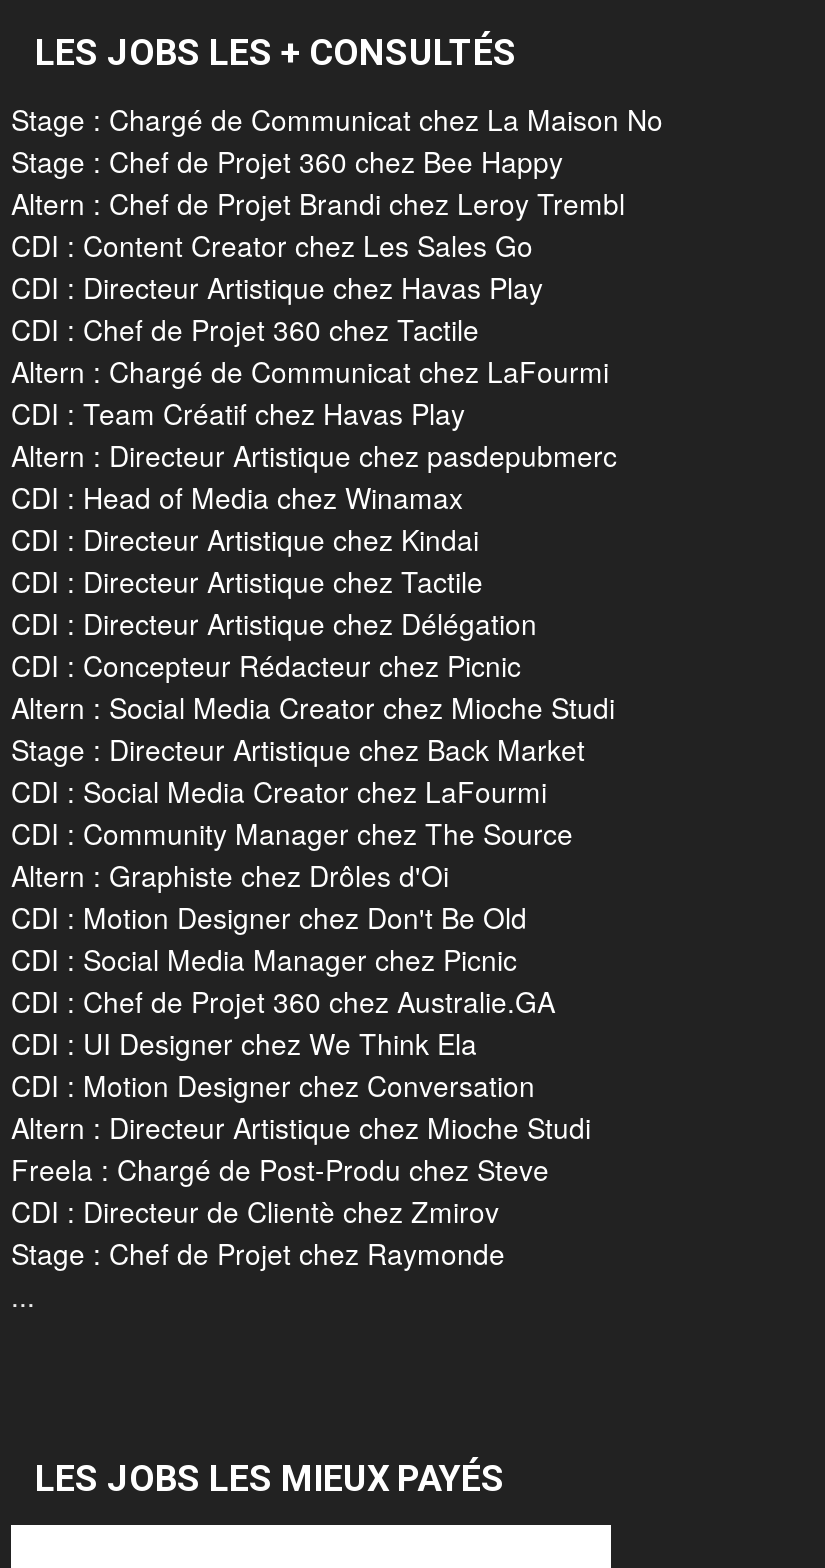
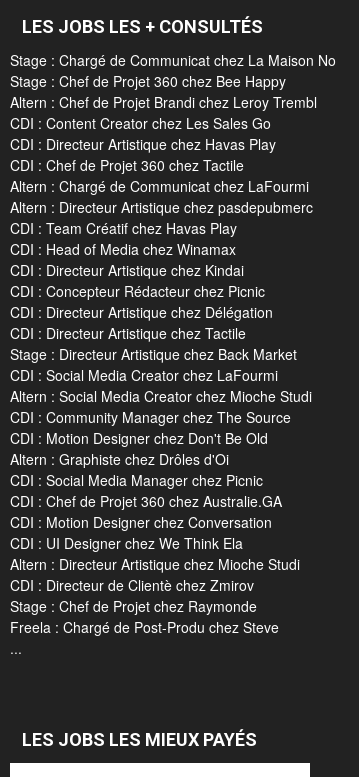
moved [11,393,465,433] -> [10,218,237,238]: CDI : Team Créatif chez Havas Play
moved [11,435,617,475] -> [10,197,313,217]: Altern : Directeur Artistique chez pasdepubmerc
moved [11,561,537,643] -> [10,302,273,343]: CDI : Directeur Artistique chez Délégation | CDI : Directeur Artistique chez Tactile
moved [11,645,521,685] -> [10,281,265,301]: CDI : Concepteur Rédacteur chez Picnic
moved [11,687,615,727] -> [10,386,312,406]: Altern : Social Media Creator chez Mioche Studi
moved [11,729,585,811] -> [10,344,297,385]: Stage : Directeur Artistique chez Back Market | CDI : Social Media Creator chez LaFourmi
moved [11,855,449,895] -> [10,449,229,469]: Altern : Graphiste chez Drôles d'Oi
moved [11,897,527,937] -> [10,428,268,448]: CDI : Motion Designer chez Don't Be Old
moved [11,1023,477,1063] -> [10,533,243,553]: CDI : UI Designer chez We Think Ela
moved [11,1065,535,1105] -> [10,512,272,532]: CDI : Motion Designer chez Conversation
moved [11,1149,549,1189] -> [10,617,279,637]: Freela : Chargé de Post-Produ chez Steve
moved [11,1191,505,1273] -> [10,575,257,616]: CDI : Directeur de Clientè chez Zmirov | Stage : Chef de Projet chez Raymonde

